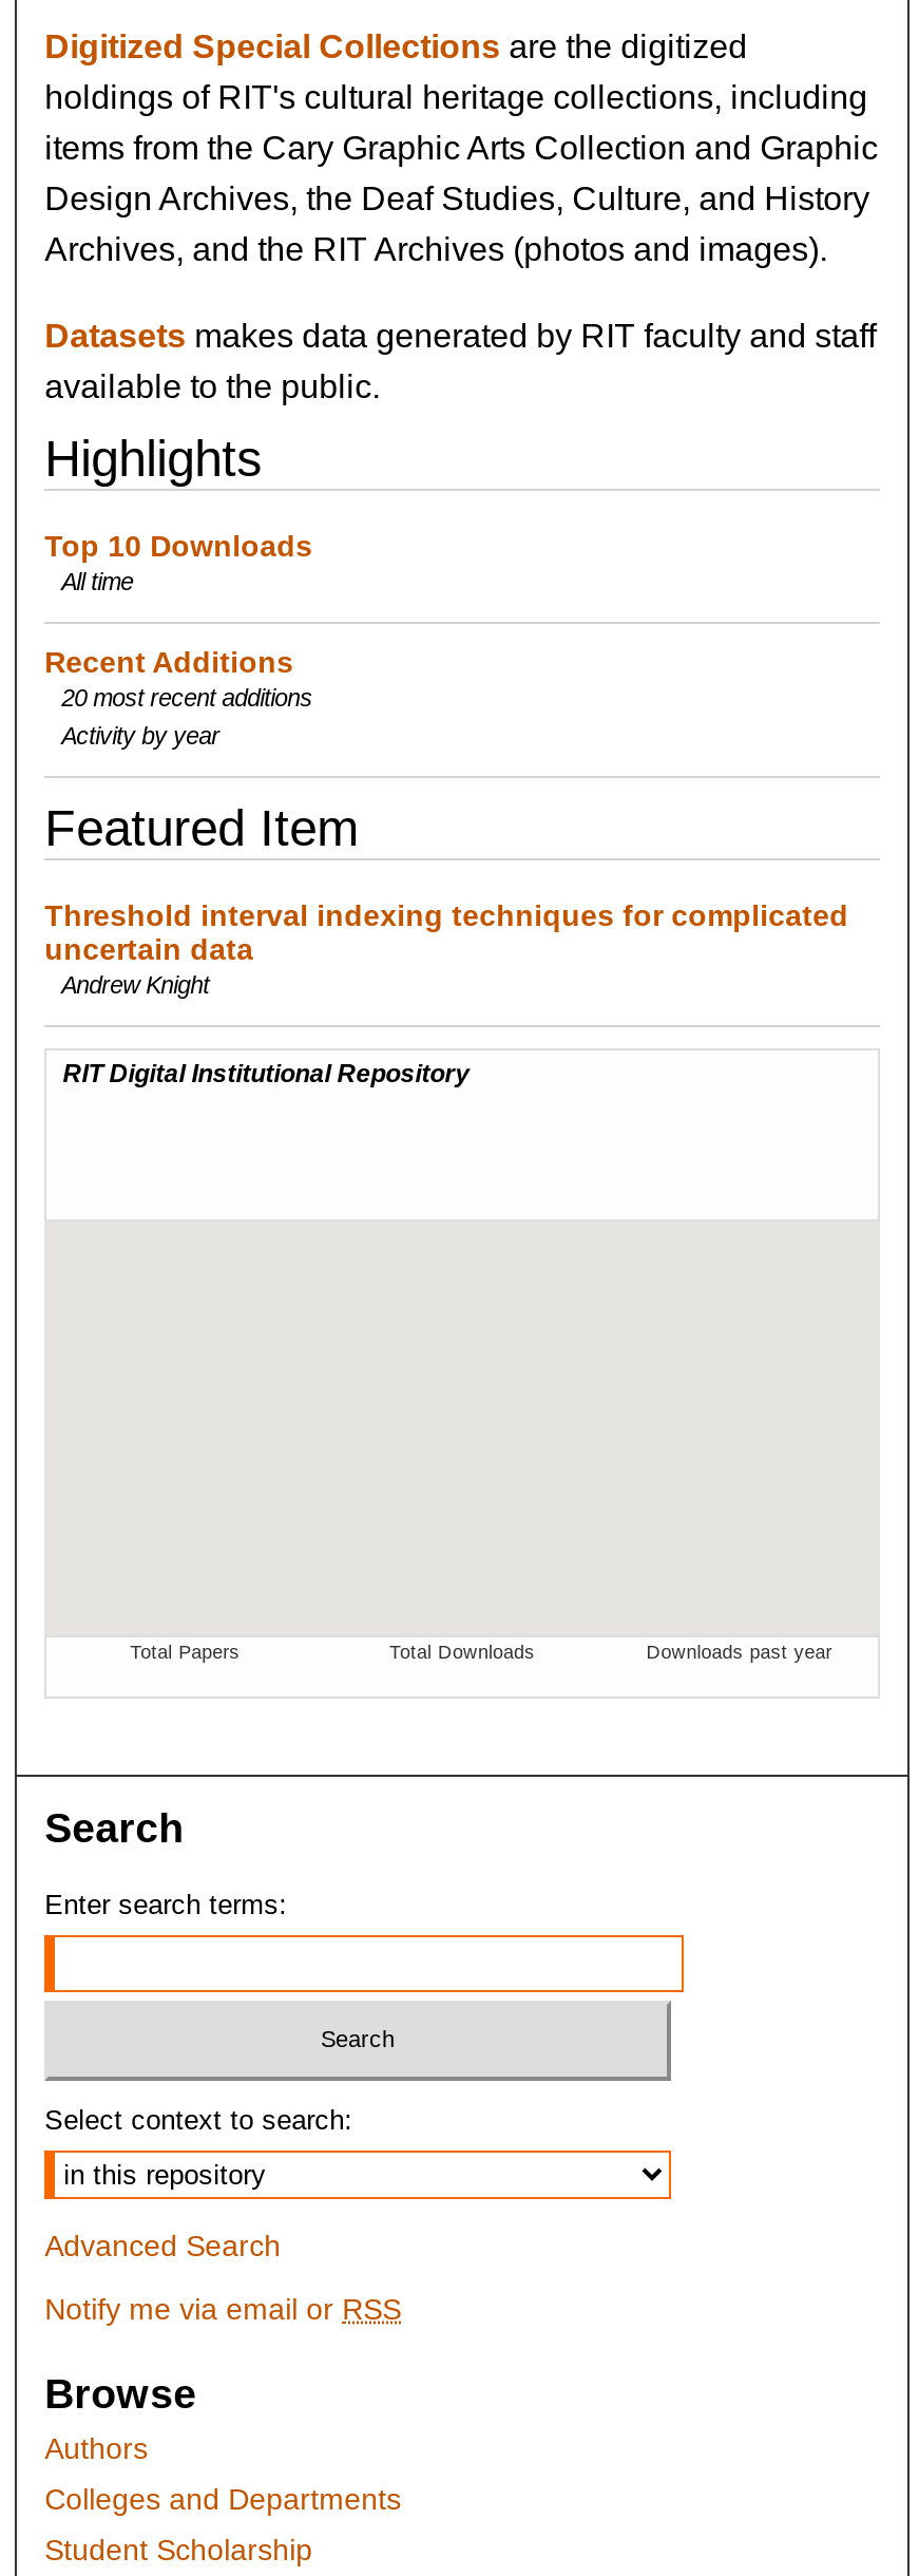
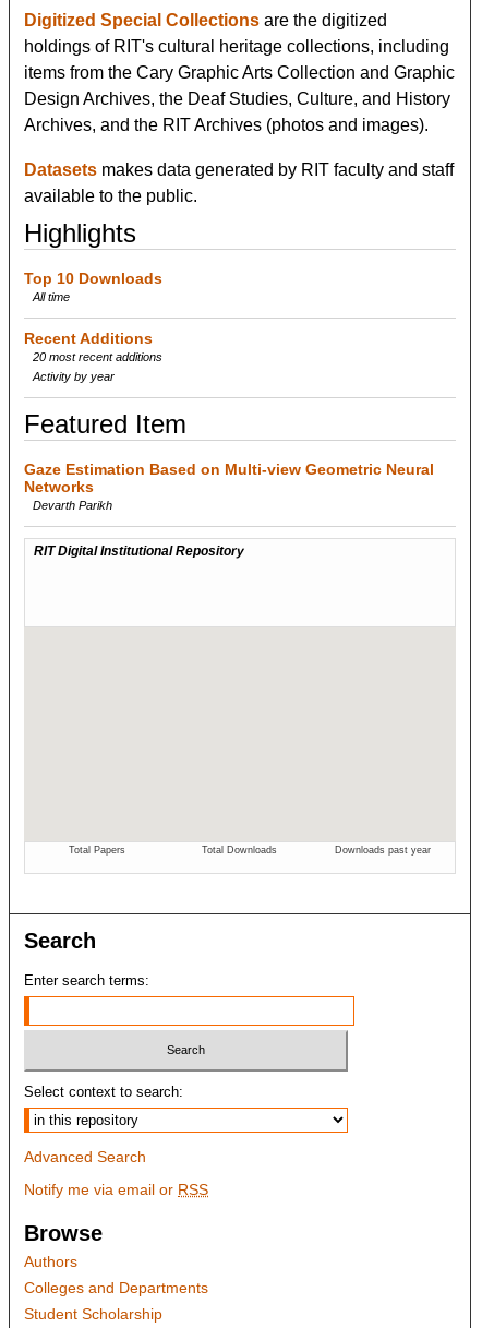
[45,898,849,997] Threshold interval indexing techniques for complicated | uncertain data | Andrew Knight -> [24,460,434,512] Gaze Estimation Based on Multi-view Geometric Neural | Networks | Devarth Parikh

